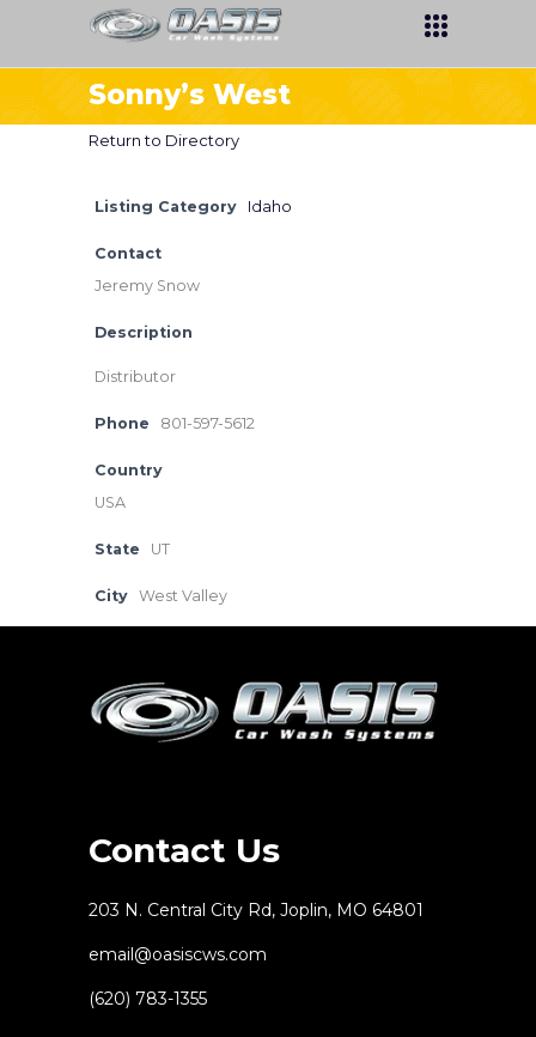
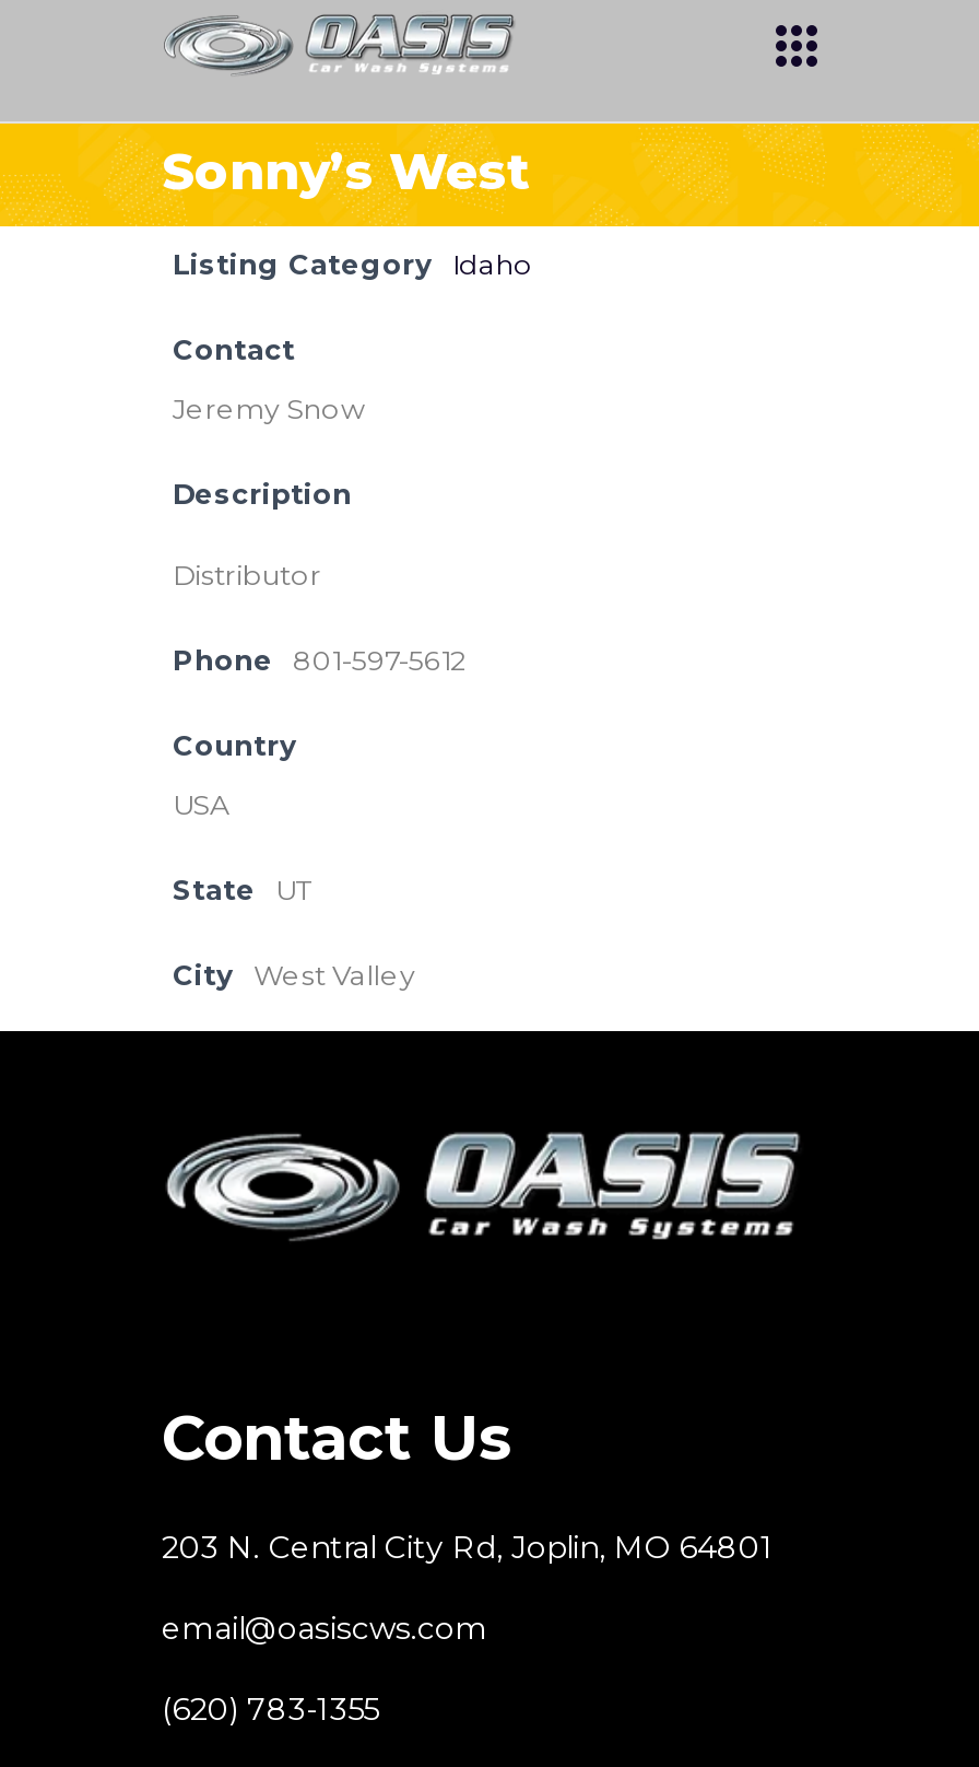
[89,130,239,149] Return to Directory -> none

